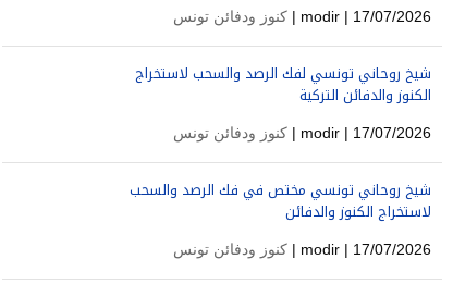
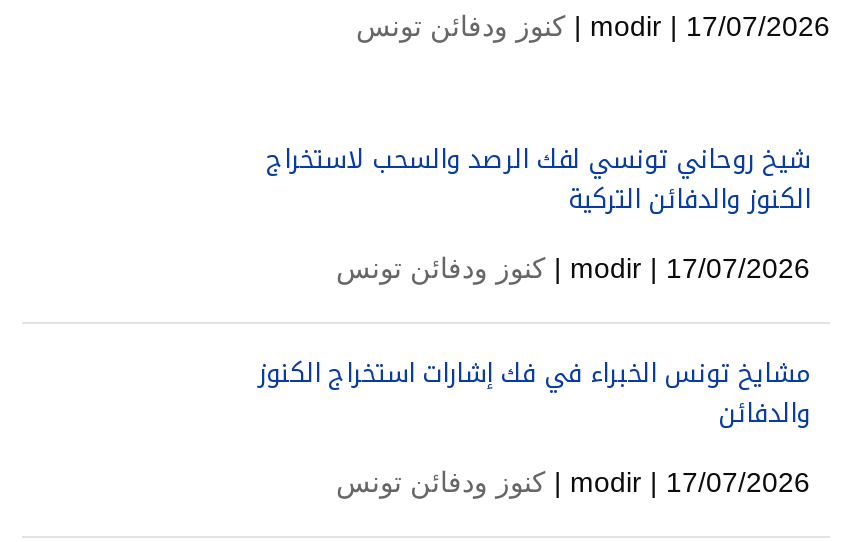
[130,176,431,225] شيخ روحاني تونسي مختص في فك الرصد والسحب | لاستخراج الكنوز والدفائن -> [258,349,810,439] مشايخ تونس الخبراء في فك إشارات استخراج الكنوز | والدفائن

